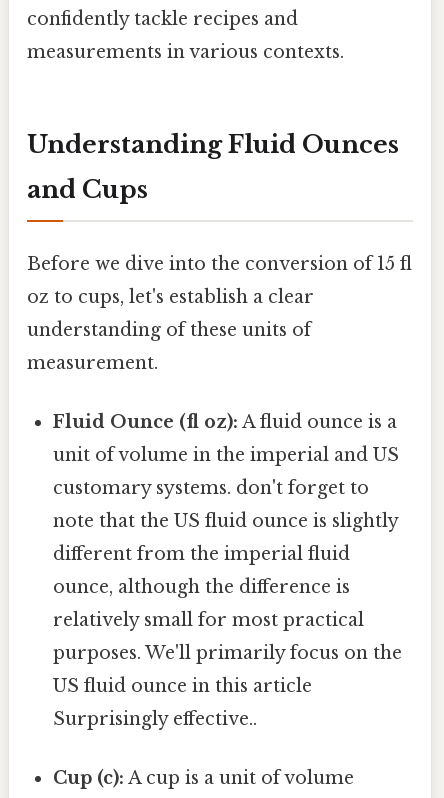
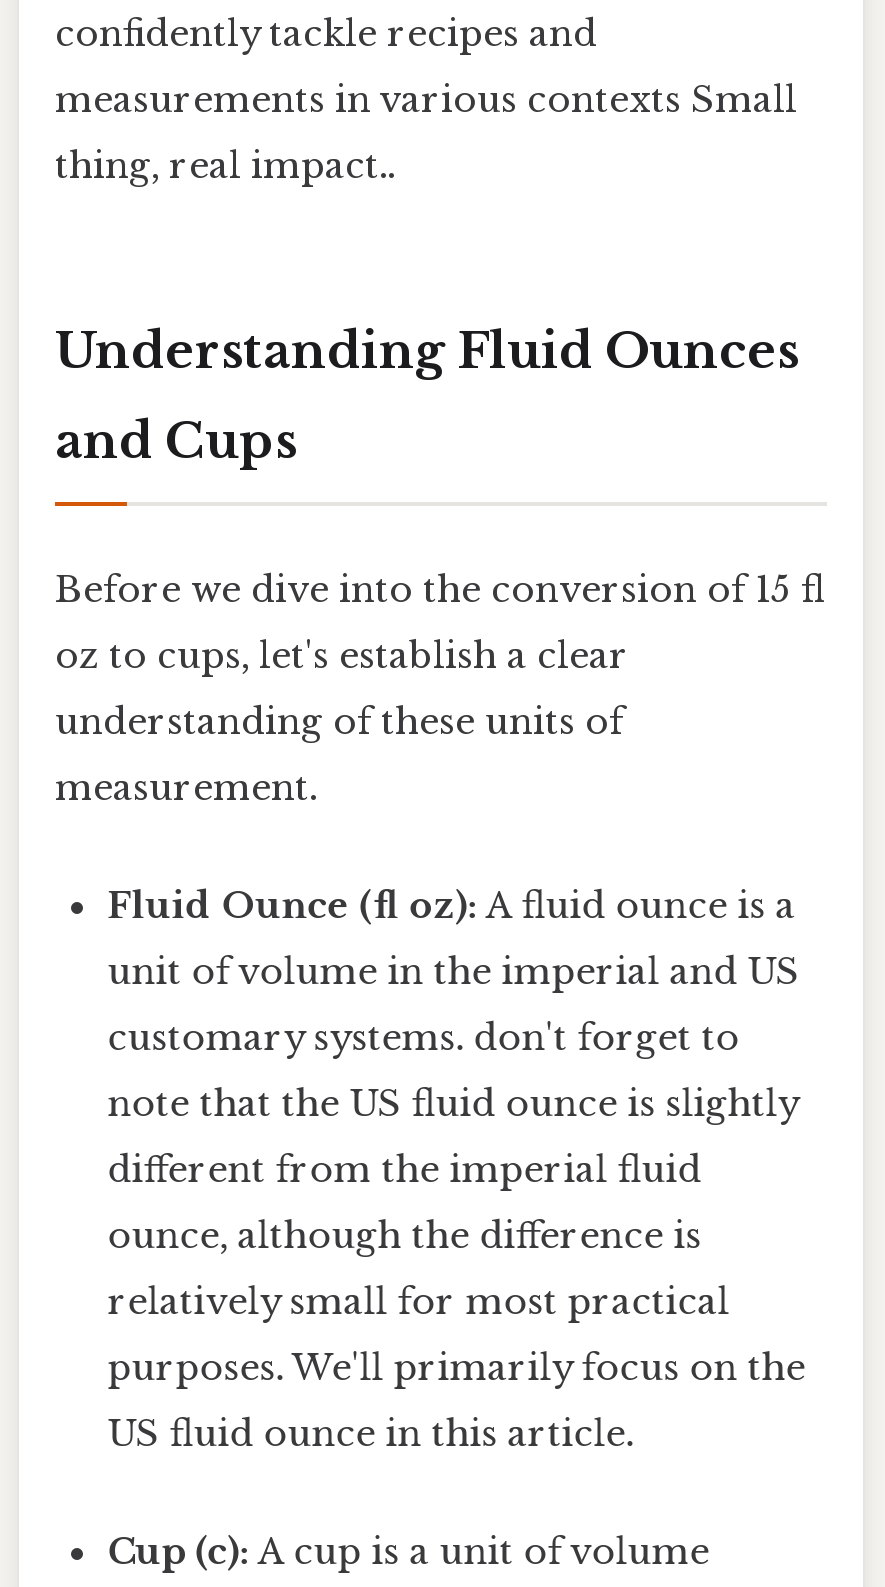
[27,41,344,63] measurements in various contexts. -> [55,78,797,188] measurements in various contexts Small | thing, real impact..
moved [27,130,412,664] -> [55,321,825,1390]: Understanding Fluid Ounces | and Cups | Before we dive into the conversion of 15 fl | ... | relatively small for most practical | purposes. We'll primarily focus on the
[53,675,312,730] US fluid ounce in this article | Surprisingly effective.. -> [107,1412,633,1456] US fluid ounce in this article.

